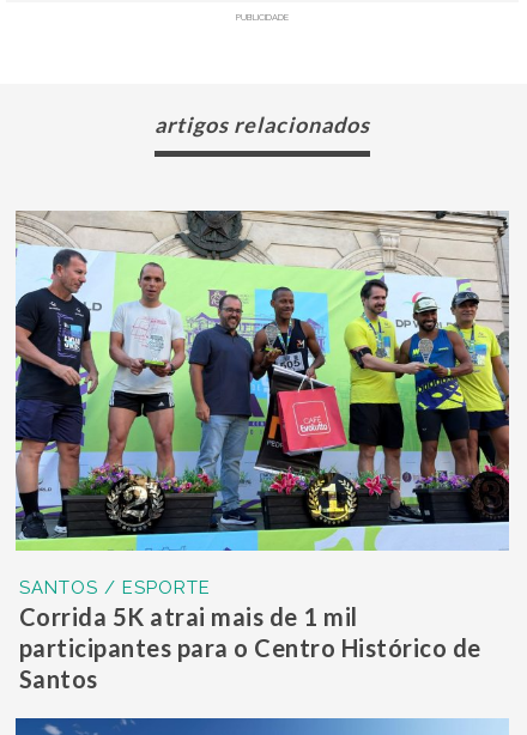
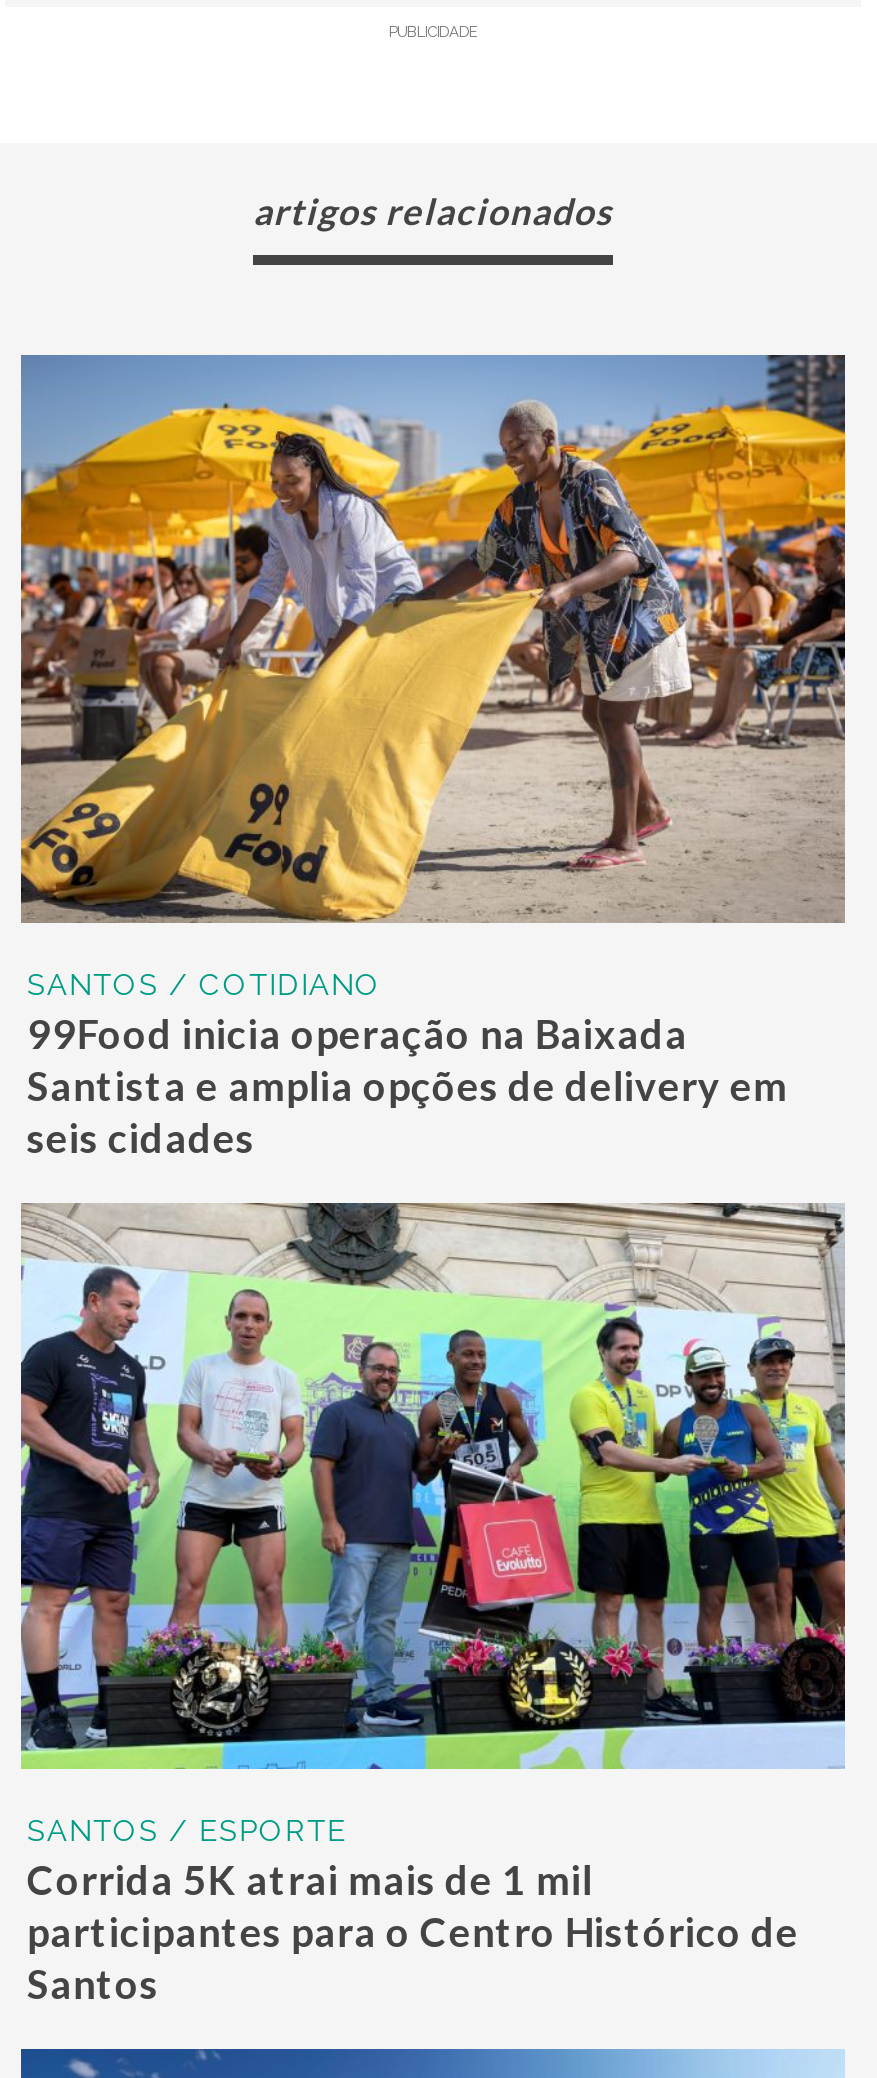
none -> [19,353,847,1161] [image] | SANTOS / COTIDIANO | 99Food inicia operação na Baixada | Santista e amplia opções de delivery em | seis cidades

